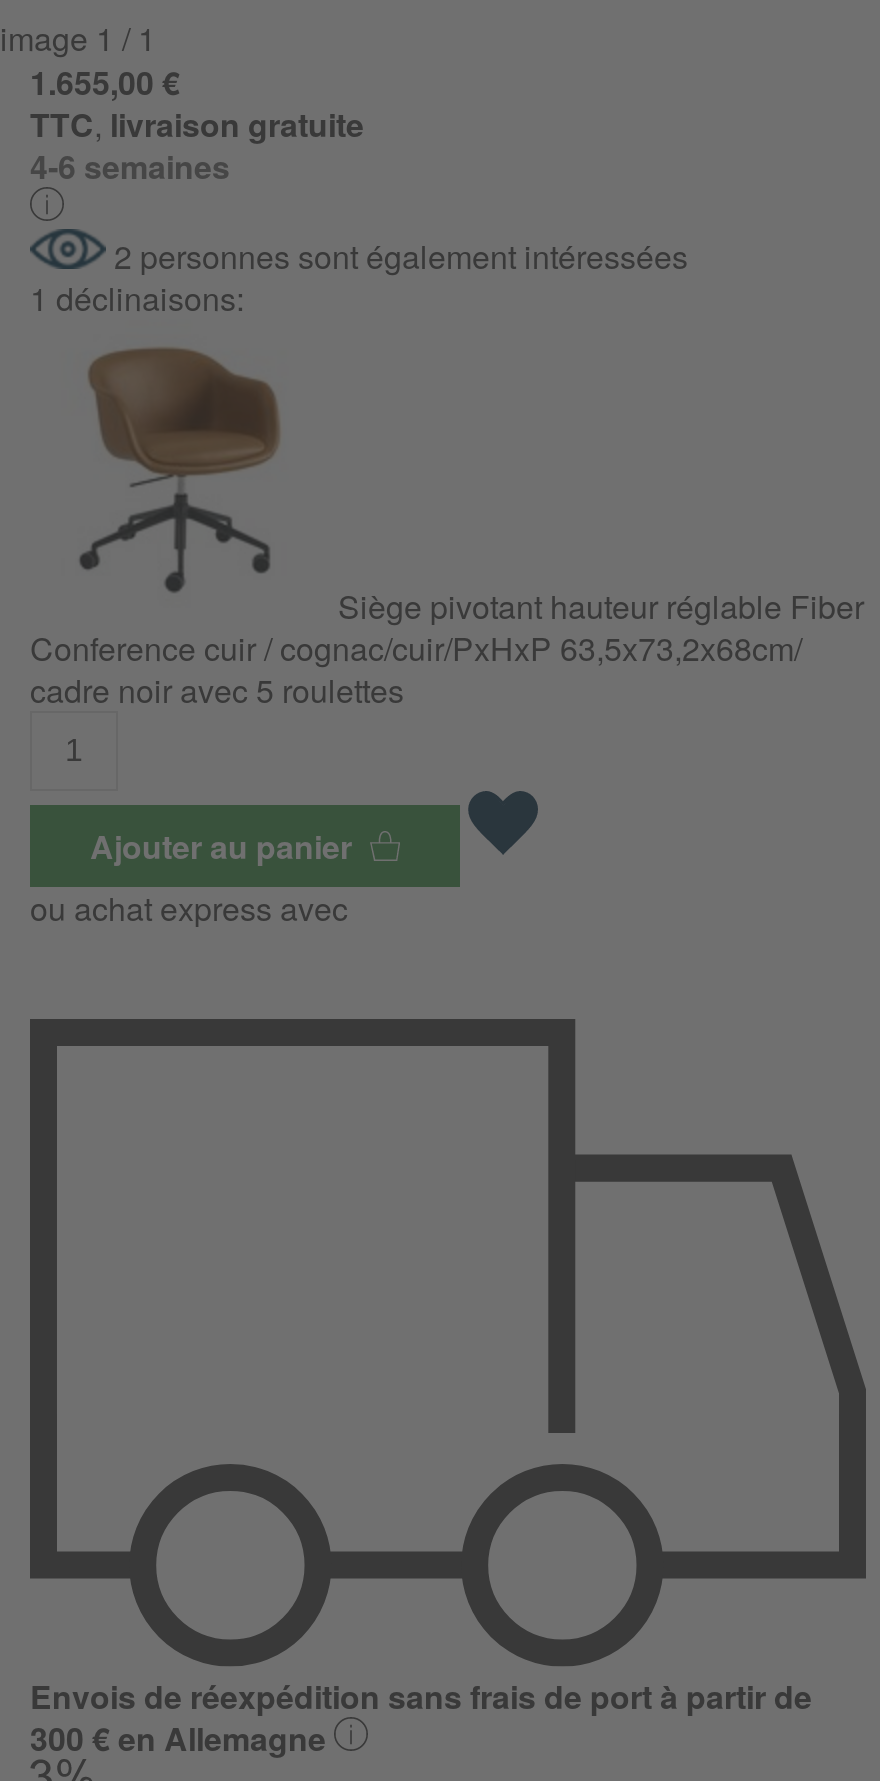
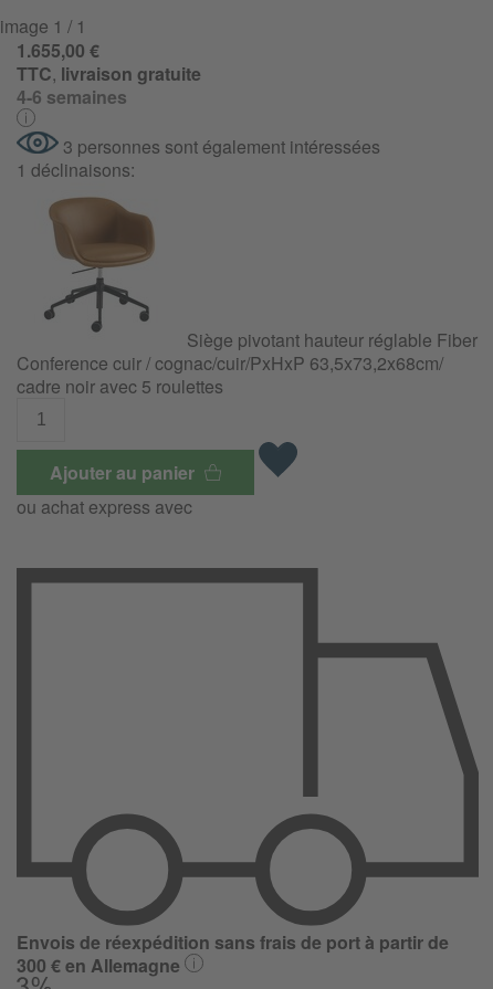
[106,233,688,279] 2 personnes sont également intéressées -> [59,134,380,159] 3 personnes sont également intéressées

